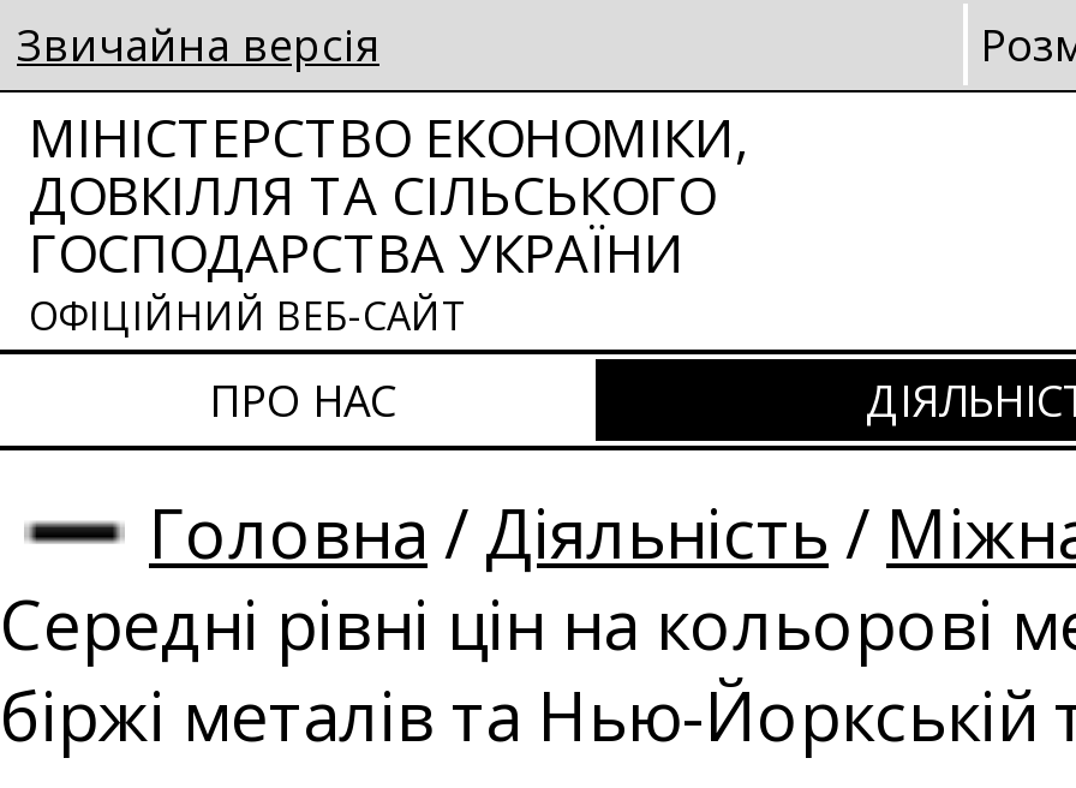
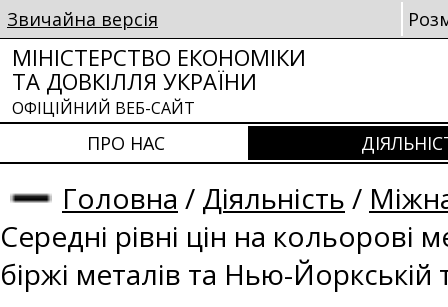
[29,100,749,287] МІНІСТЕРСТВО ЕКОНОМІКИ, | ДОВКІЛЛЯ ТА СІЛЬСЬКОГО | ГОСПОДАРСТВА УКРАЇНИ -> [12,42,306,96] МІНІСТЕРСТВО ЕКОНОМІКИ | ТА ДОВКІЛЛЯ УКРАЇНИ

